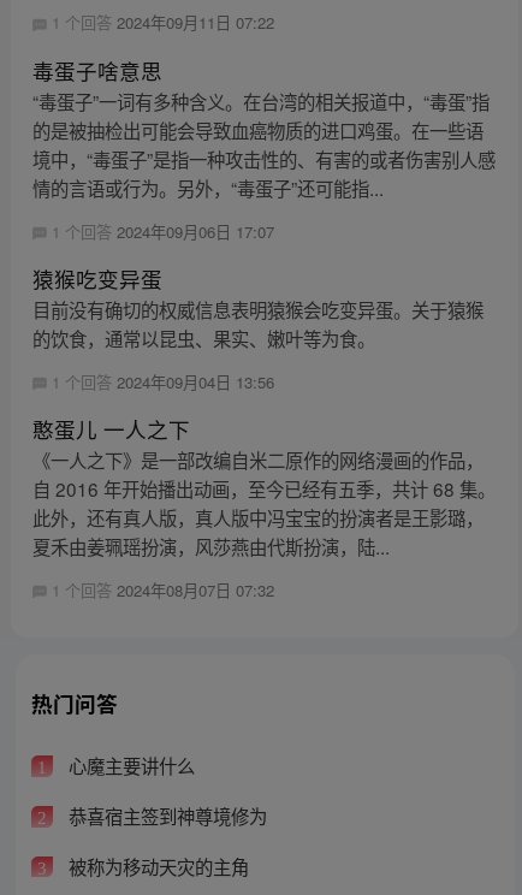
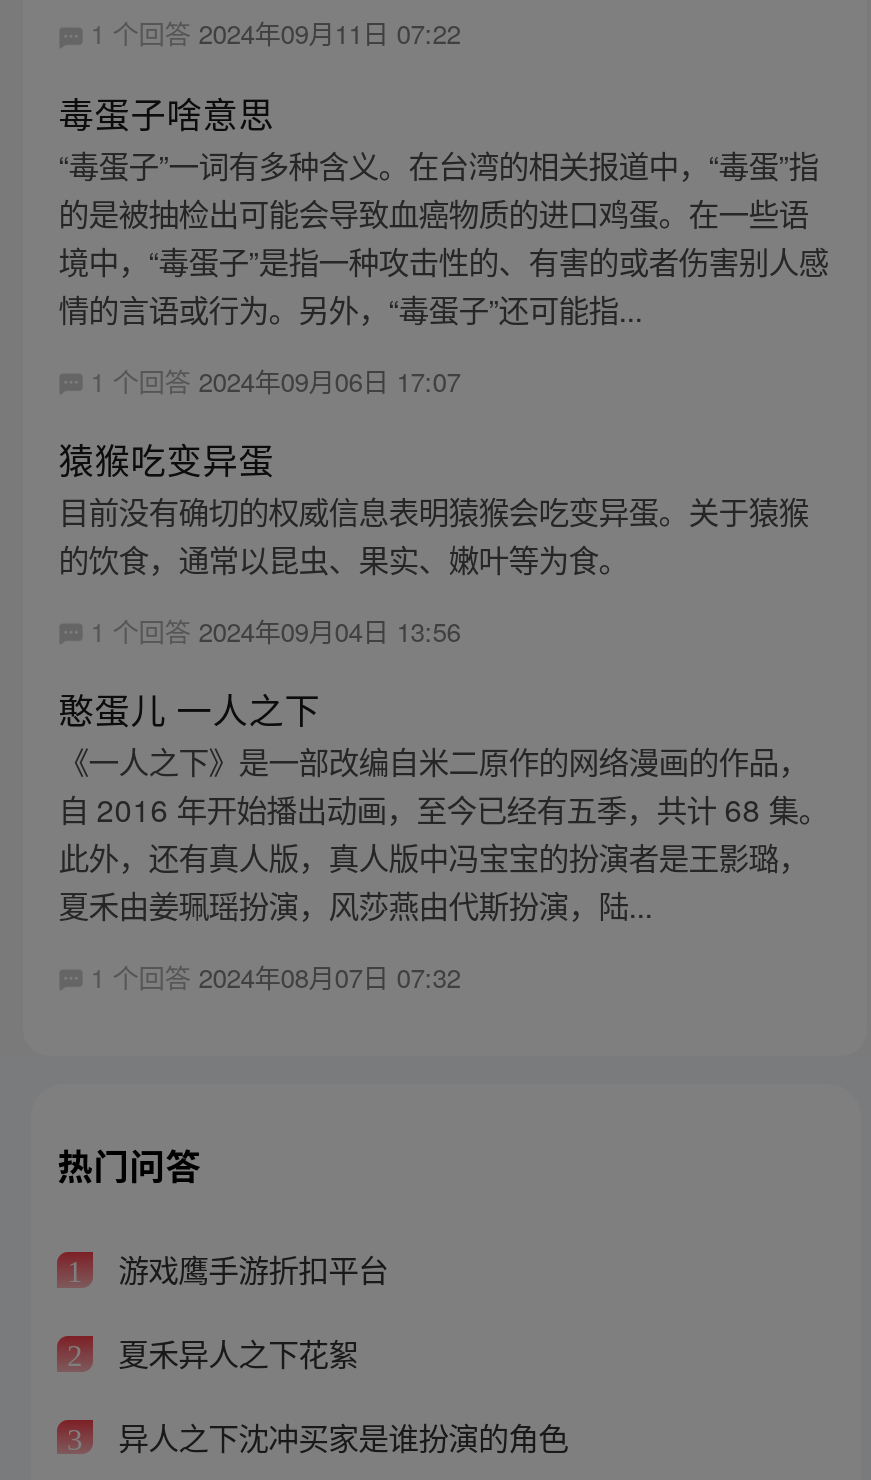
[63,752,194,779] 心魔主要讲什么 -> [110,1247,388,1291] 游戏鹰手游折扣平台
[63,802,267,829] 恭喜宿主签到神尊境修为 -> [110,1330,358,1374] 夏禾异人之下花絮
[63,853,248,879] 被称为移动天灾的主角 -> [110,1413,568,1457] 异人之下沈冲买家是谁扮演的角色

